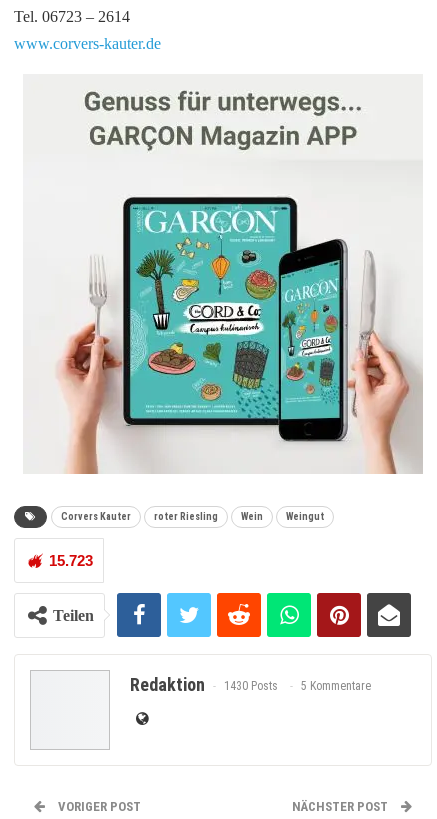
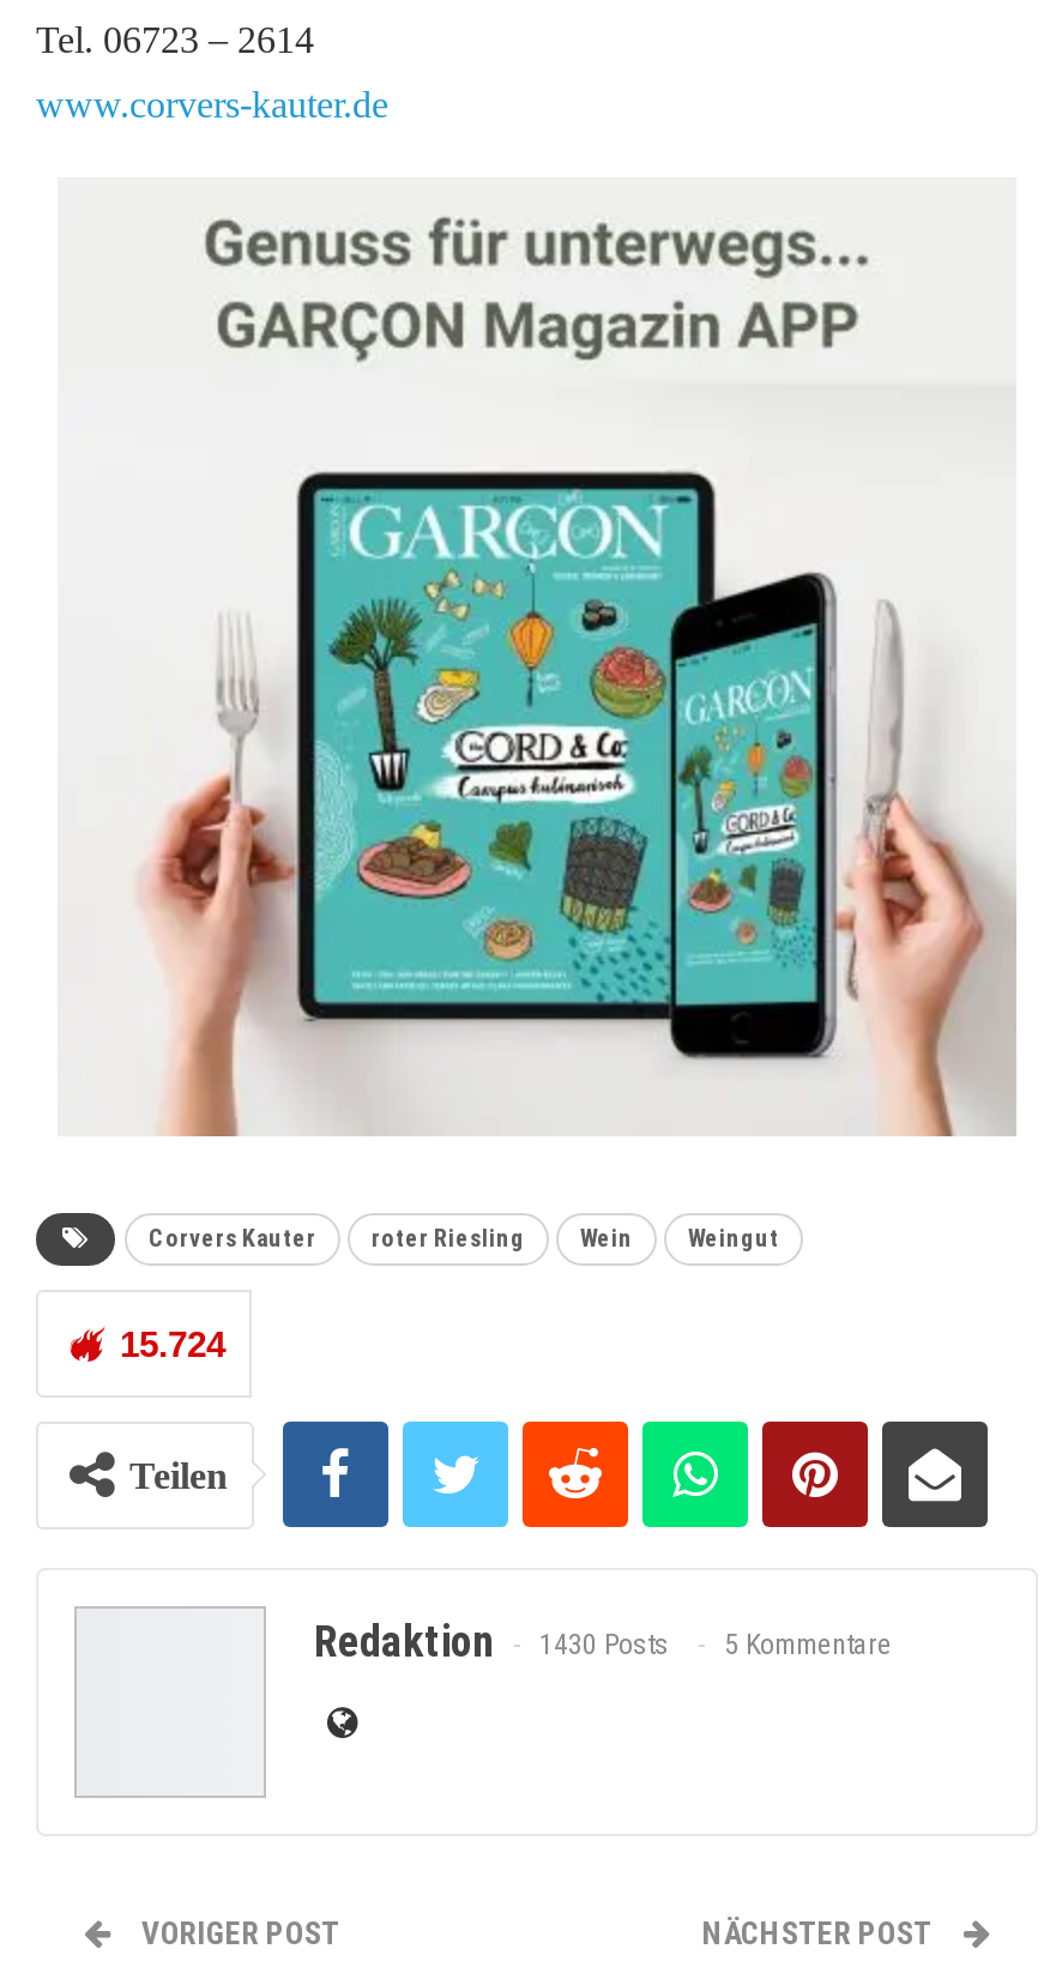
[49,552,93,569] 15.723 -> [120,1323,225,1363] 15.724

